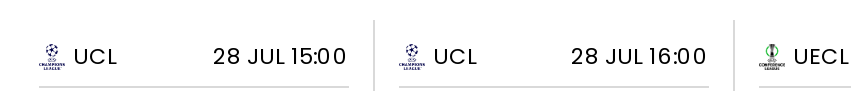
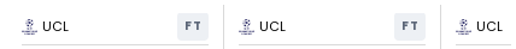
[213,40,349,72] 28 JUL 15:00 -> [185,17,201,35] FT
[571,40,709,72] 28 JUL 16:00 -> [402,17,418,35] FT
[793,40,849,72] UECL -> [476,17,503,36] UCL

